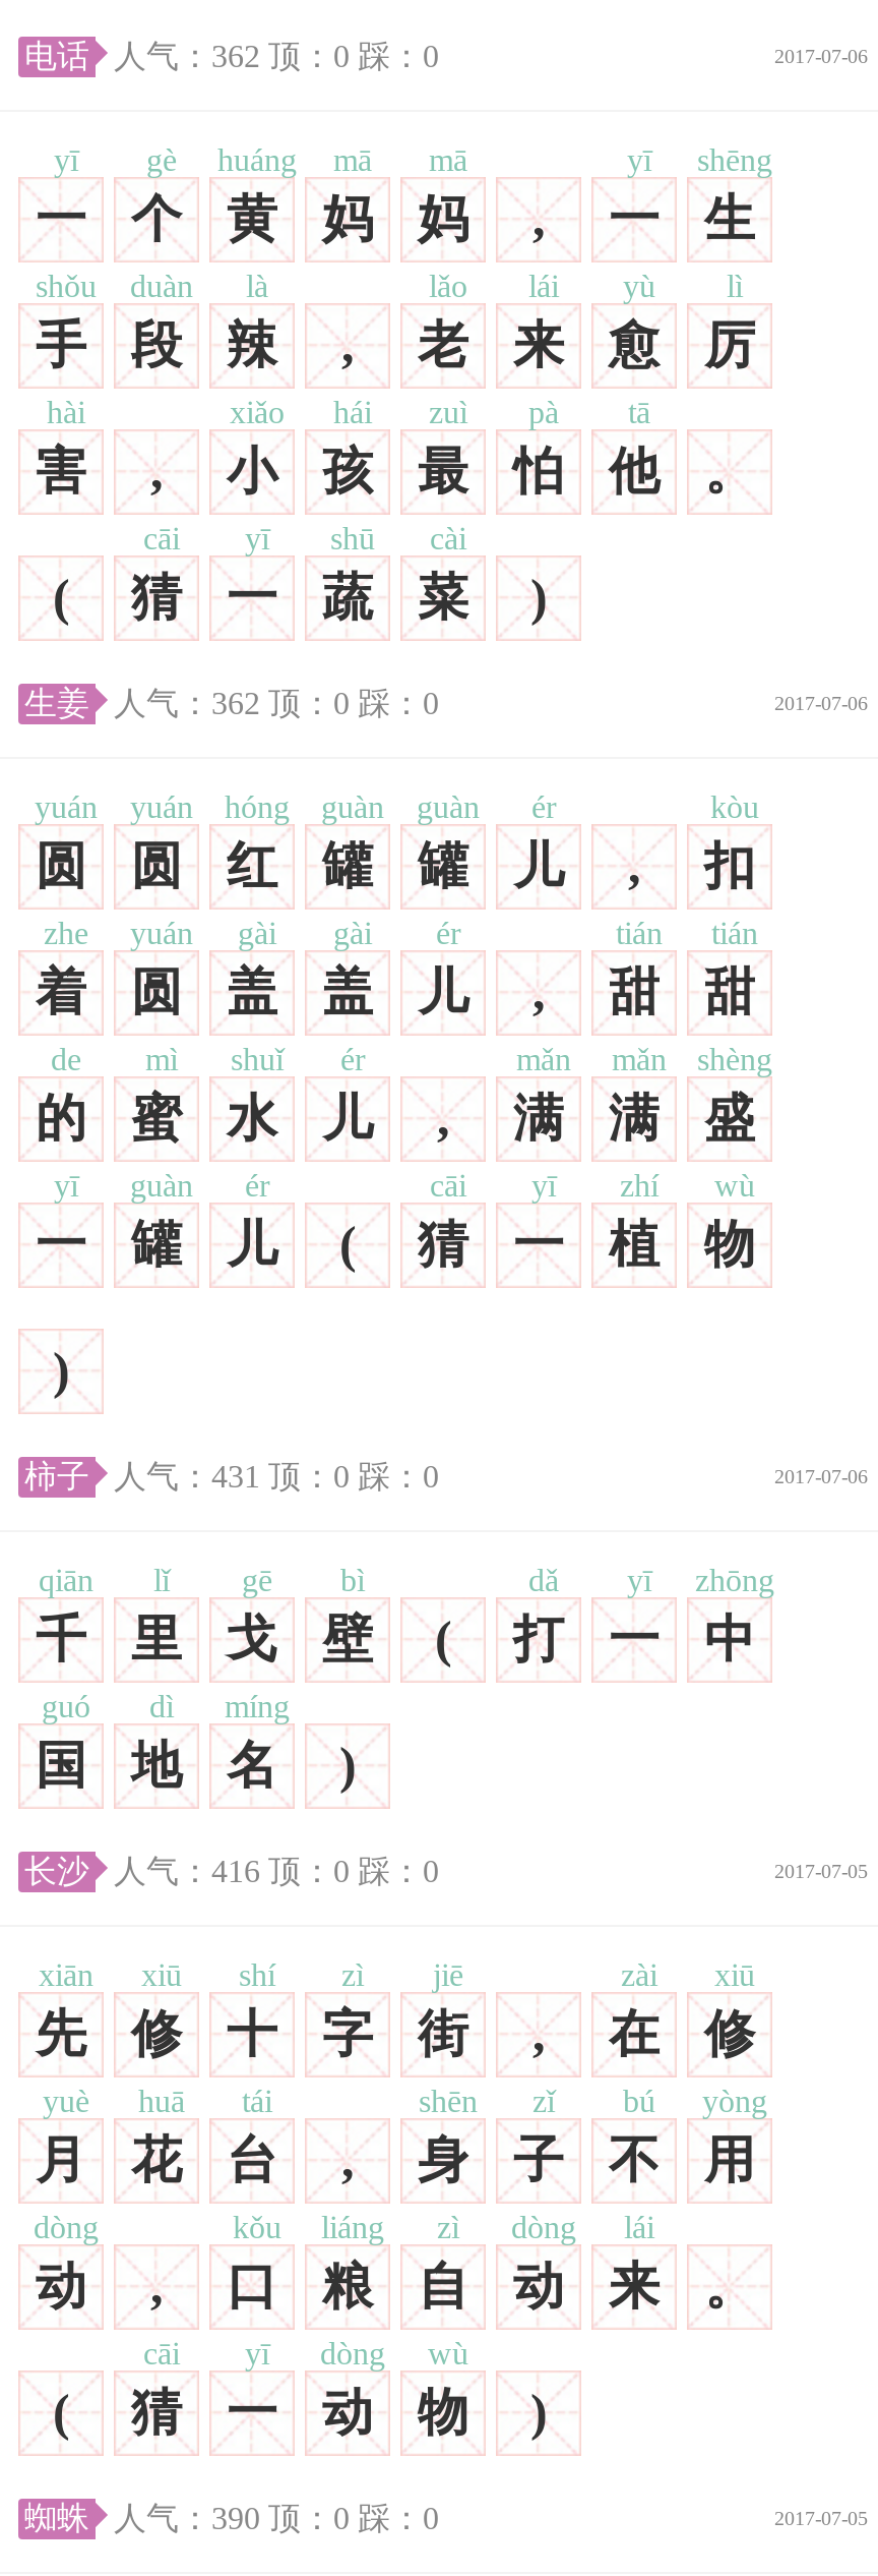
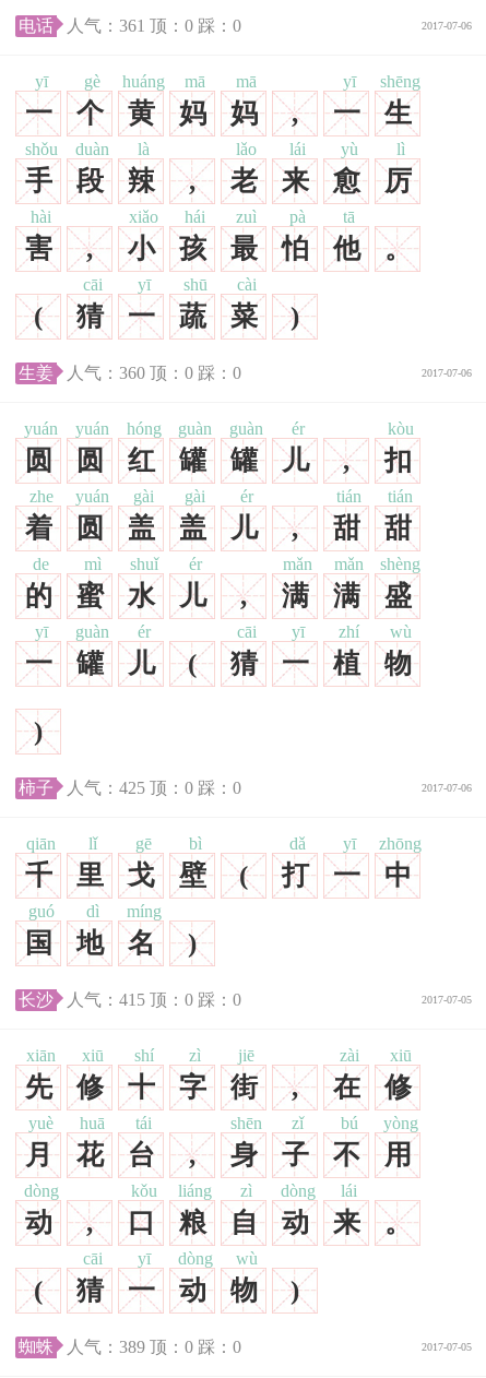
[24,39,439,73] 电话 人气：362 顶：0 踩：0 -> [19,16,241,35] 电话 人气：361 顶：0 踩：0
[24,686,439,720] 生姜 人气：362 顶：0 踩：0 -> [19,364,241,382] 生姜 人气：360 顶：0 踩：0
[24,1459,439,1494] 柿子 人气：431 顶：0 踩：0 -> [19,779,241,797] 柿子 人气：425 顶：0 踩：0
[24,1854,439,1888] 长沙 人气：416 顶：0 踩：0 -> [19,990,241,1009] 长沙 人气：415 顶：0 踩：0
[24,2501,439,2535] 蜘蛛 人气：390 顶：0 踩：0 -> [19,1338,241,1356] 蜘蛛 人气：389 顶：0 踩：0

